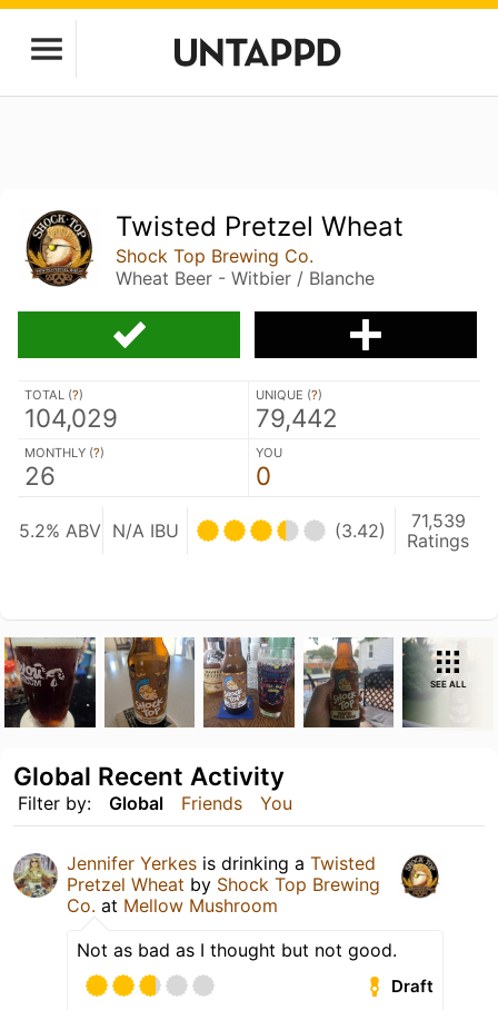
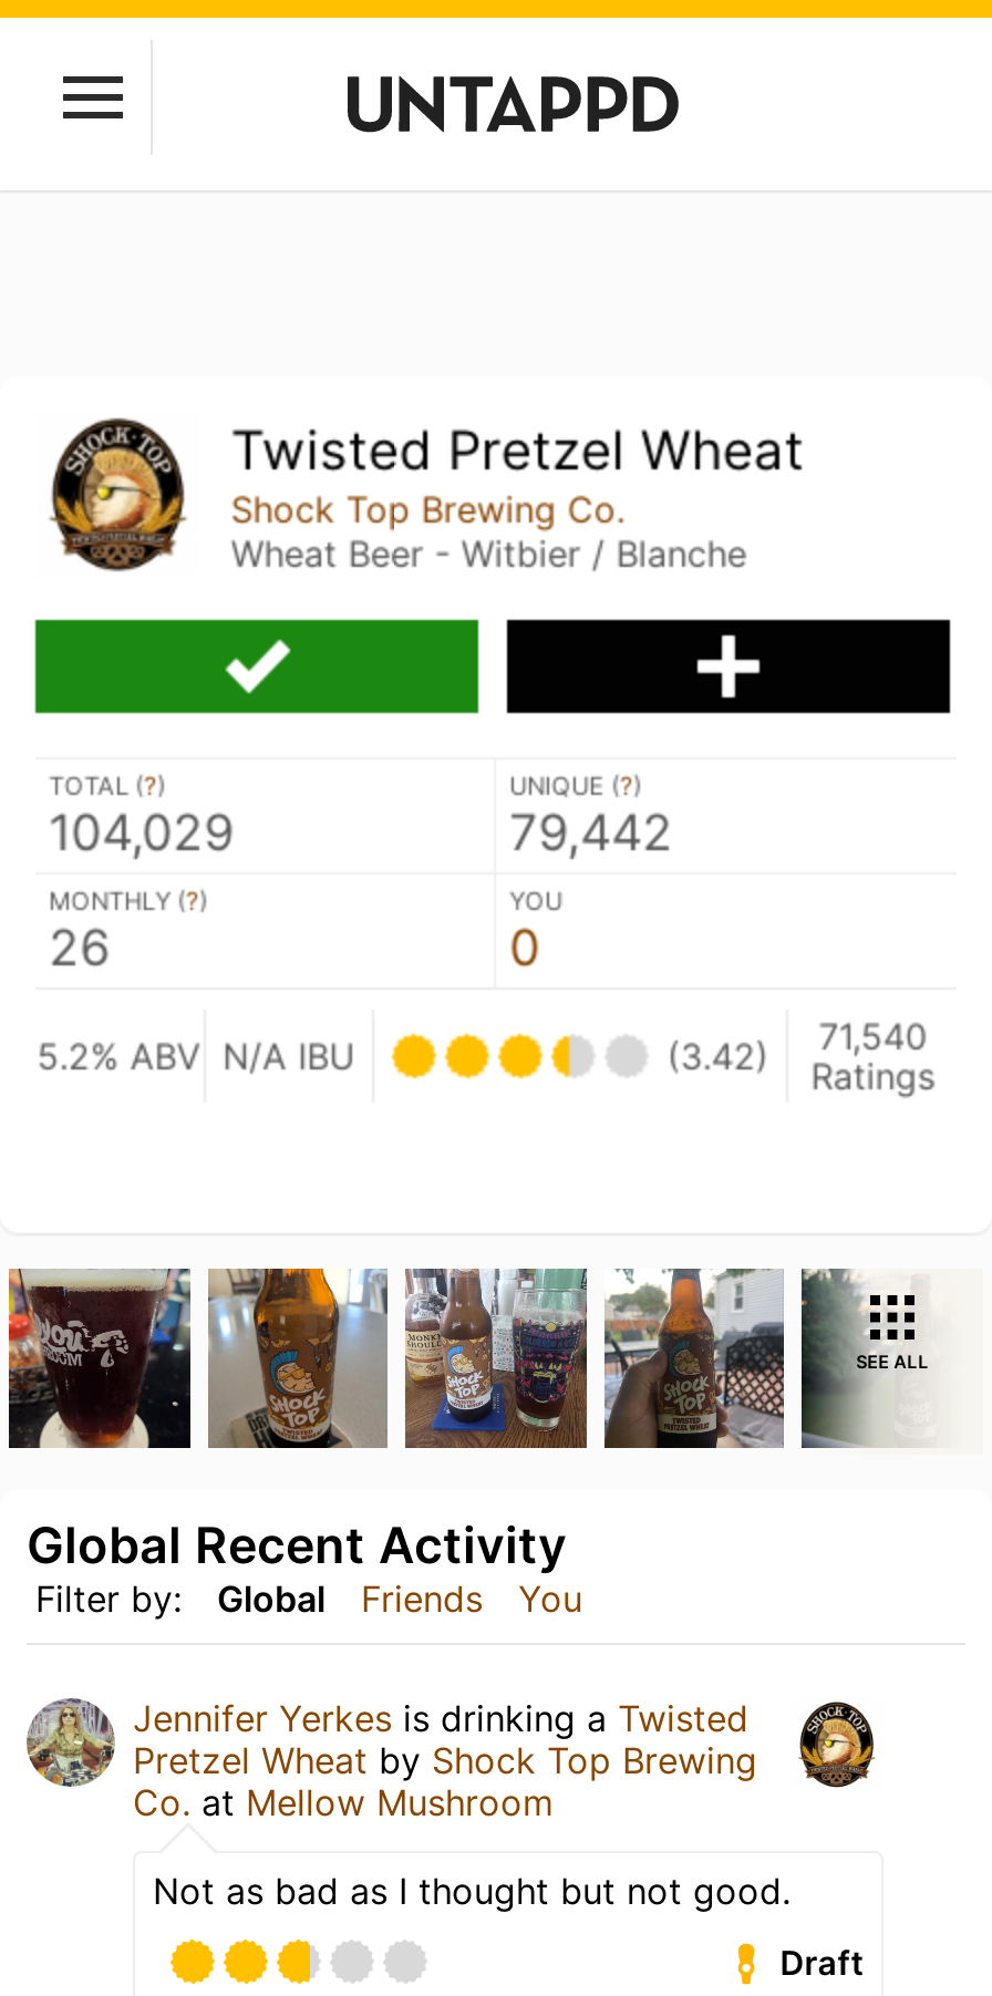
[335,509,469,552] (3.42) Ratings 71,539 -> [667,1014,935,1098] (3.42) Ratings 71,540

